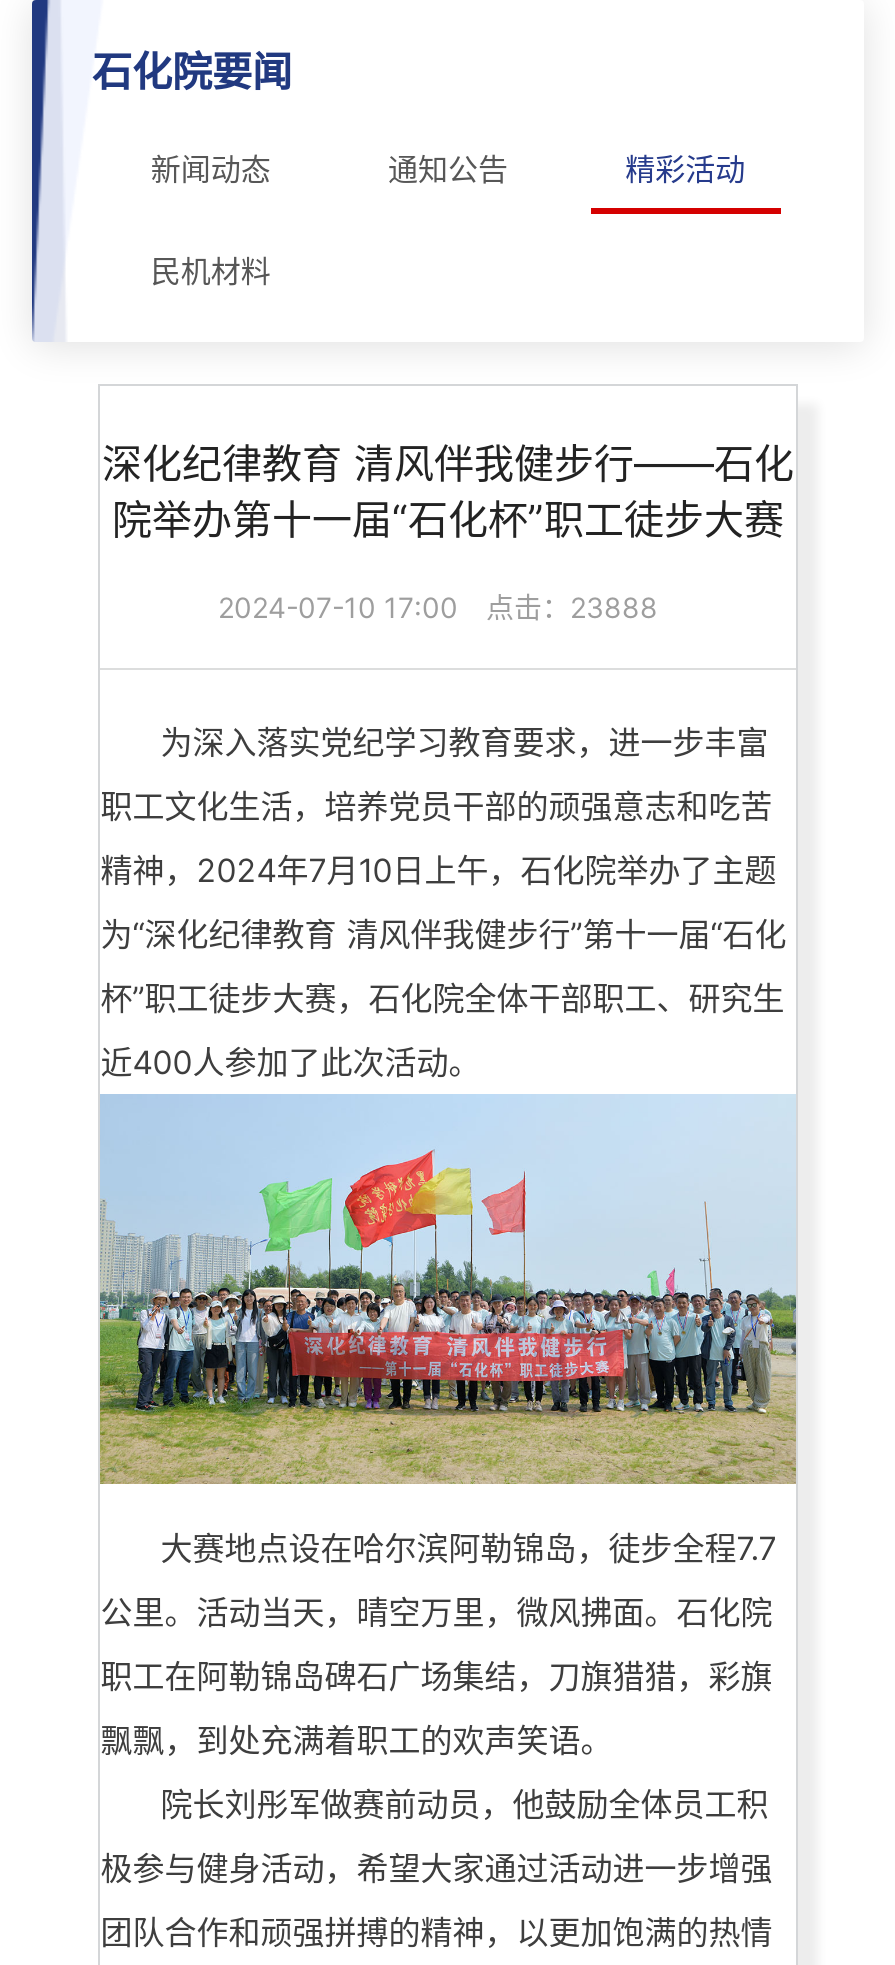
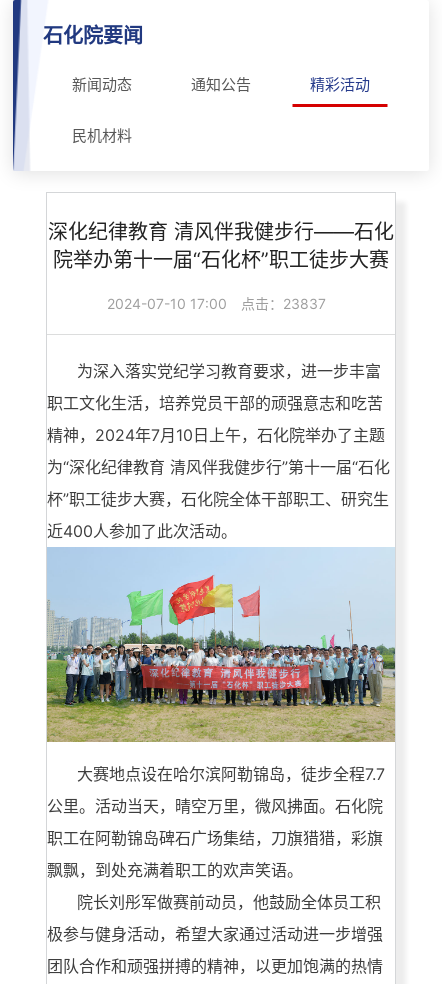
[218,590,658,624] 2024-07-10 17:00 点击：23888 -> [106,295,325,312] 2024-07-10 17:00 点击：23837

